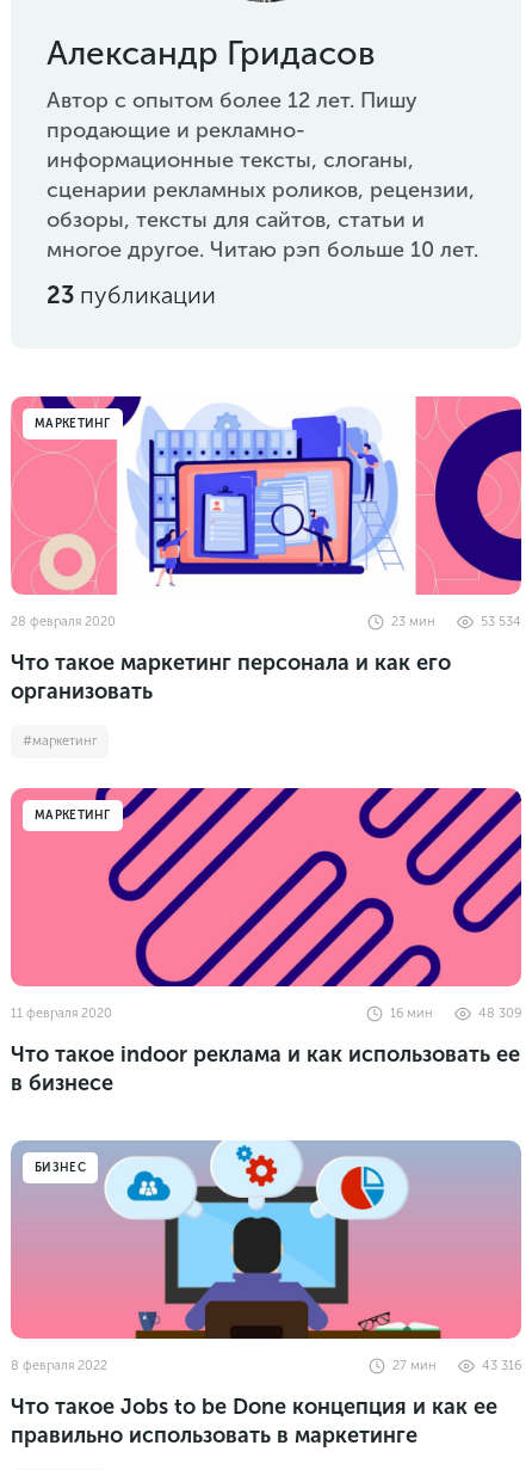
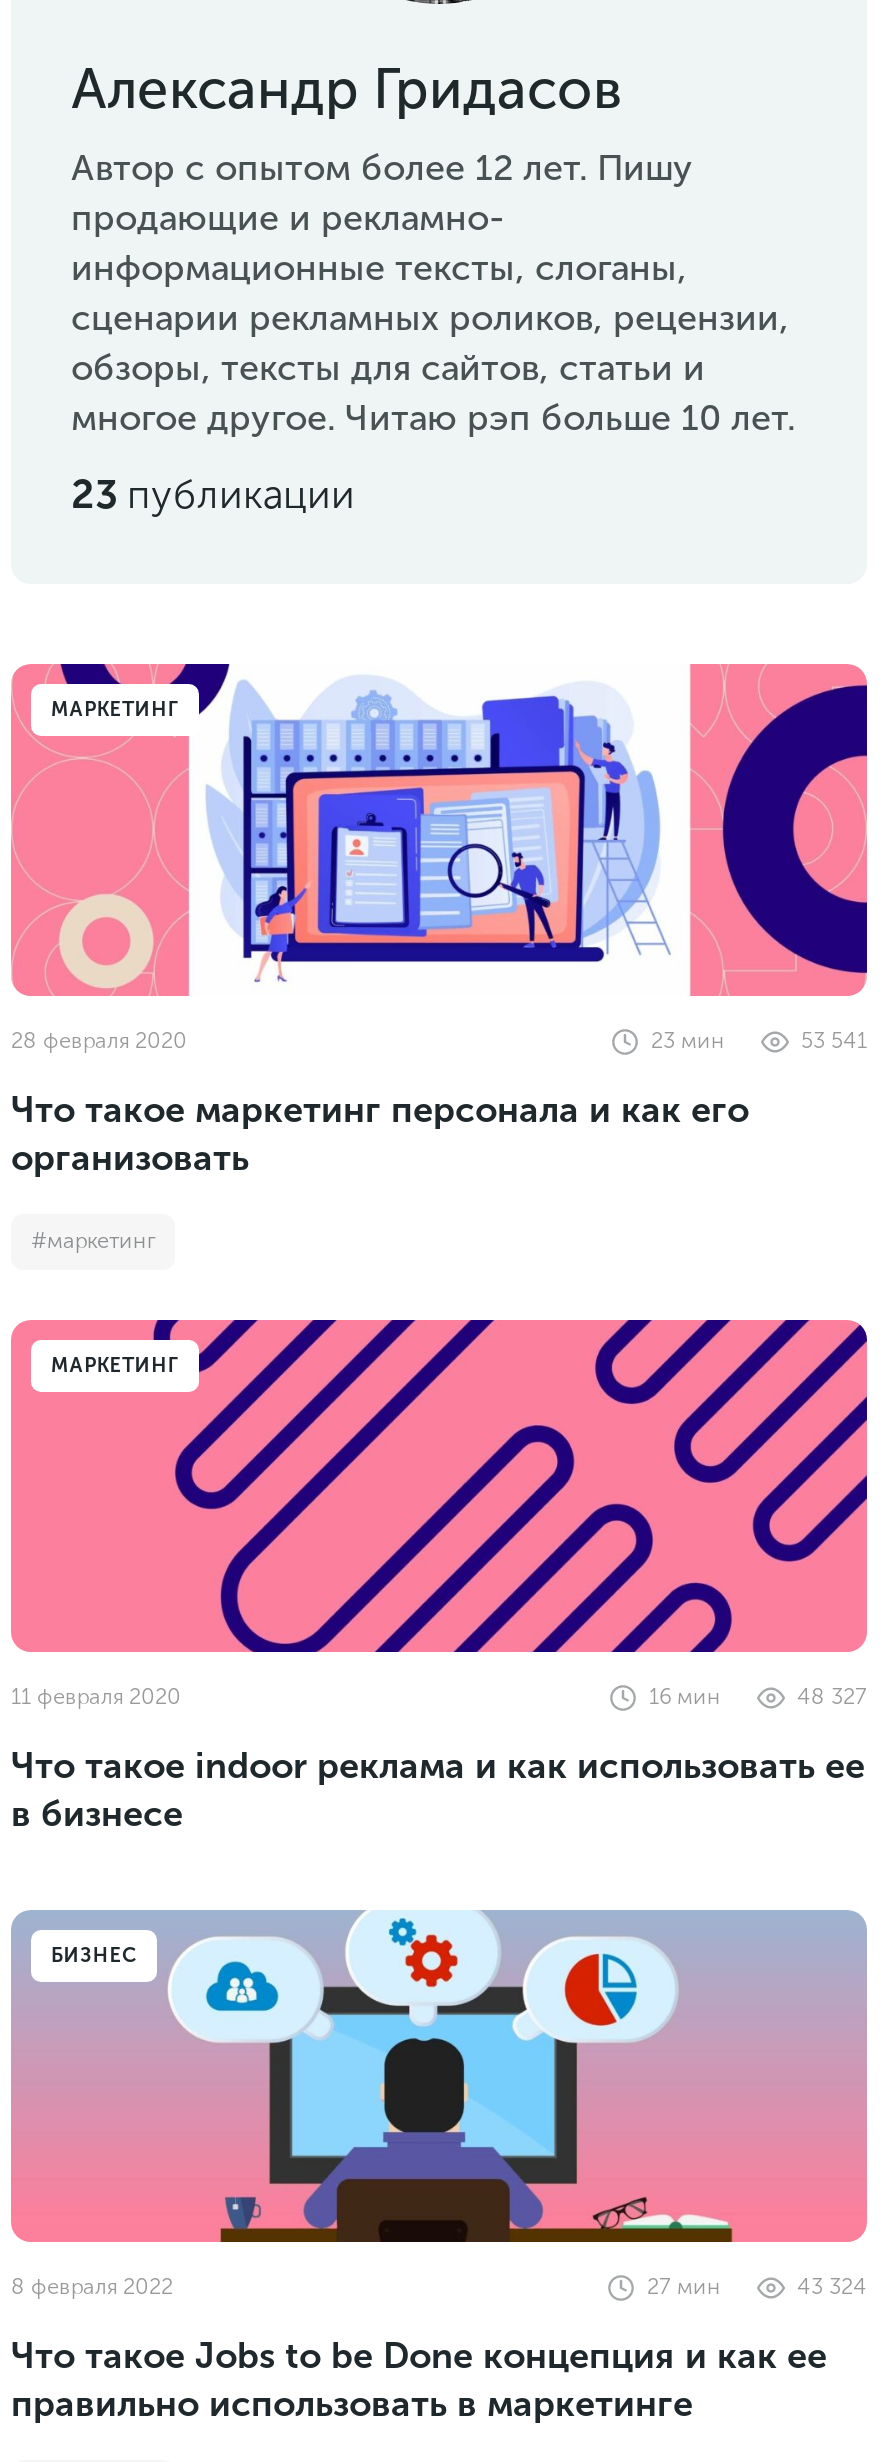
[481,614,521,629] 53 534 -> [801,1028,867,1054] 53 541
[478,1005,521,1021] 48 309 -> [797,1684,867,1710] 48 327
[482,1358,521,1373] 43 316 -> [797,2274,867,2300] 43 324

